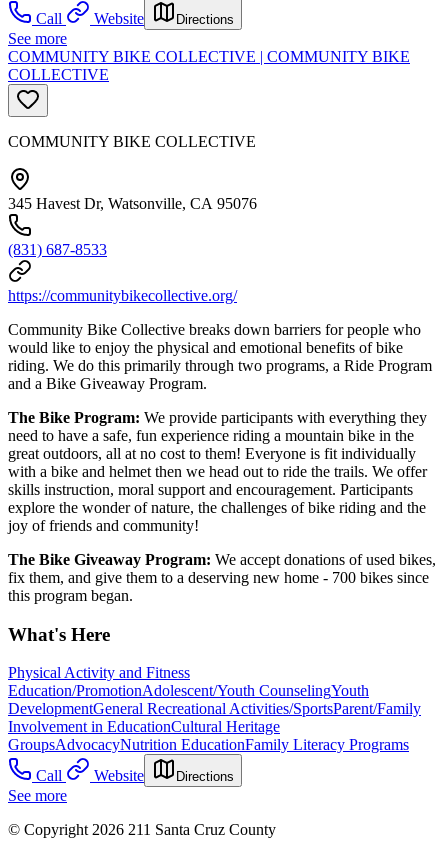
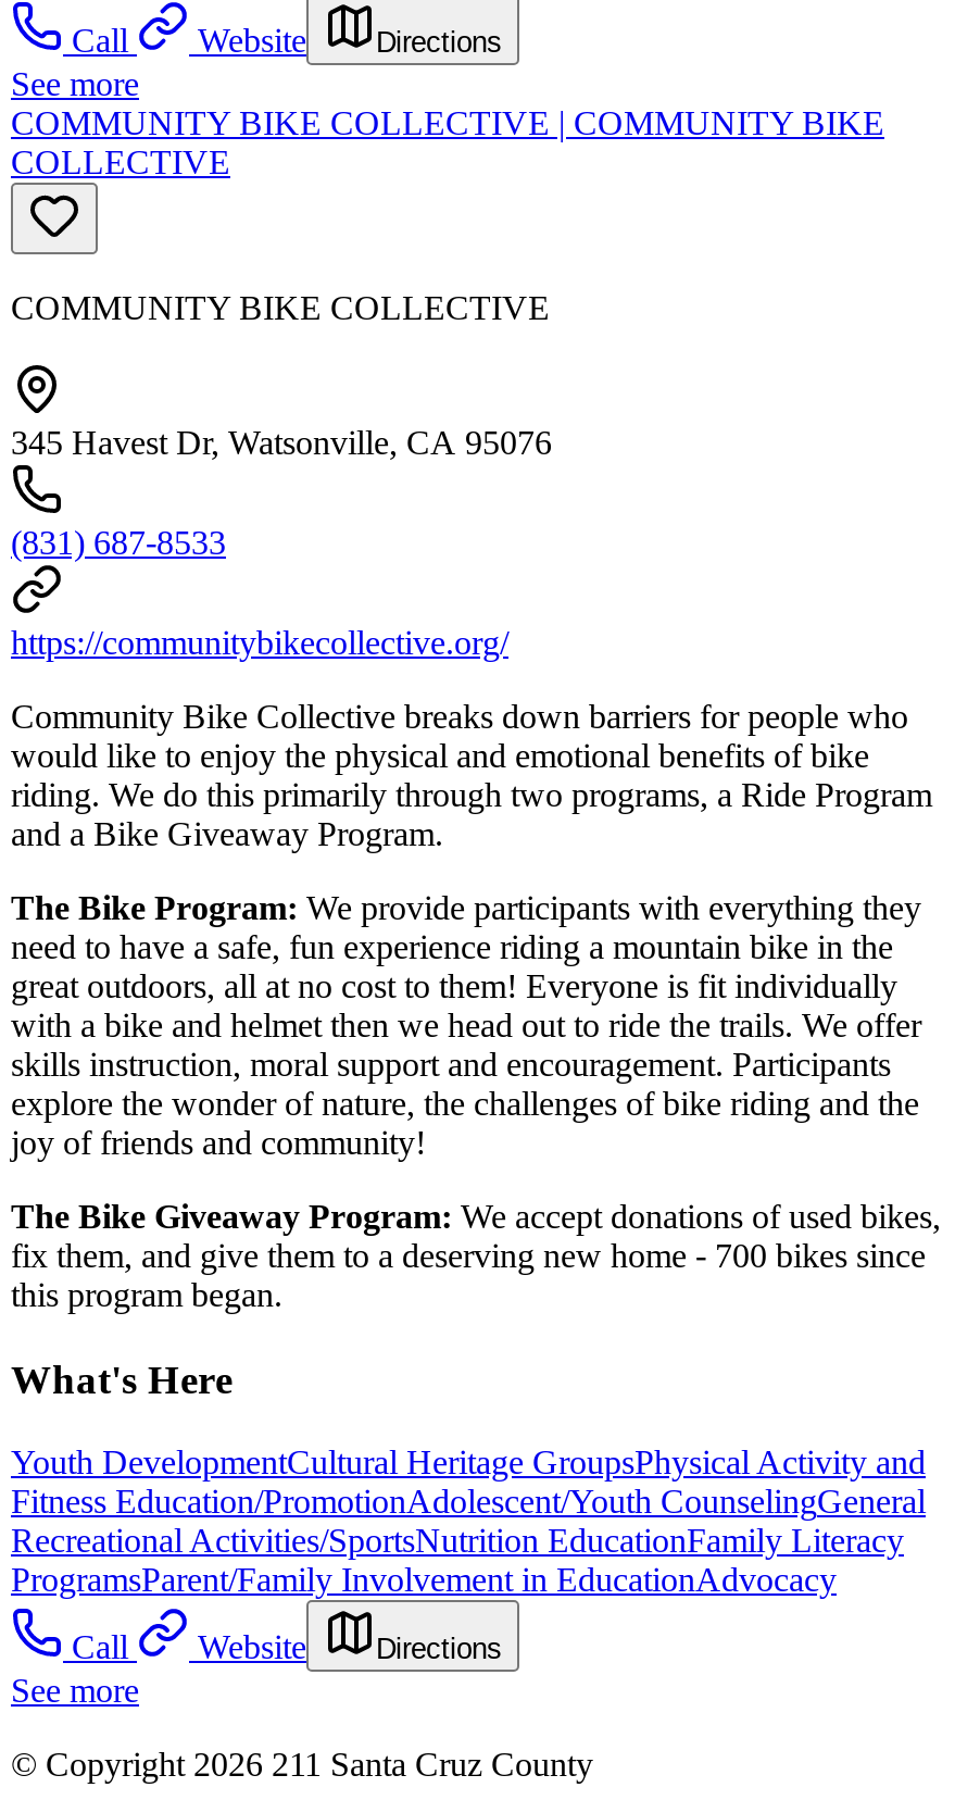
[8,664,421,753] Physical Activity and Fitness | Education/PromotionAdolescent/Youth CounselingYouth | DevelopmentGeneral Recreational Activities/SportsParent/Family | Involvement in EducationCultural Heritage | GroupsAdvocacyNutrition EducationFamily Literacy Programs -> [11,1444,926,1599] Youth DevelopmentCultural Heritage GroupsPhysical Activity and | Fitness Education/PromotionAdolescent/Youth CounselingGeneral | Recreational Activities/SportsNutrition EducationFamily Literacy | ProgramsParent/Family Involvement in EducationAdvocacy

